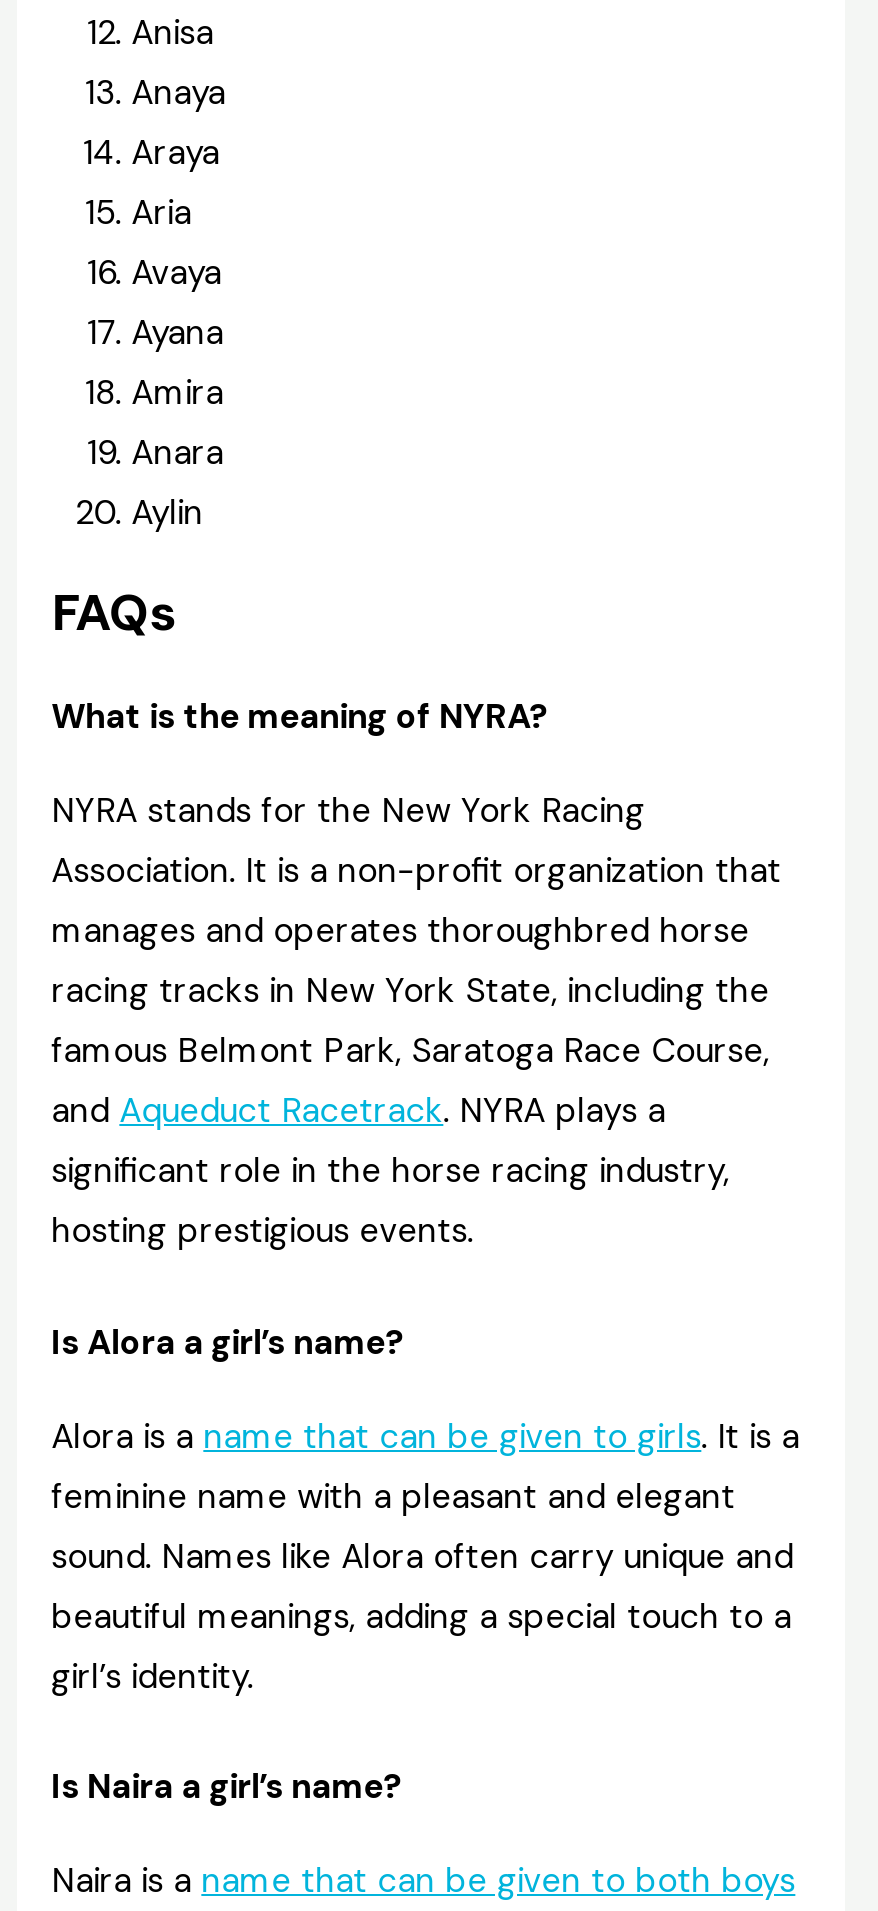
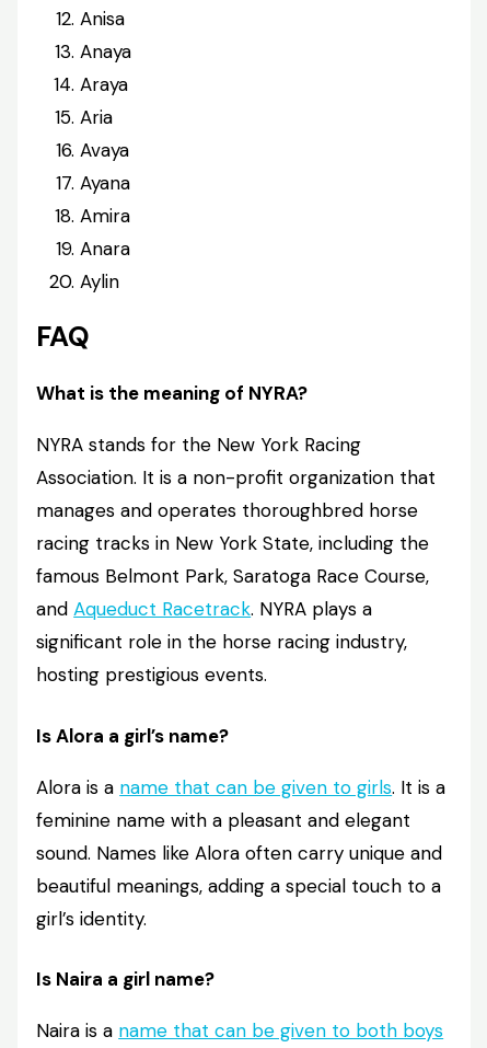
[51,580,175,646] FAQs -> [36,319,90,355] FAQ
[51,1764,401,1808] Is Naira a girl’s name? -> [36,967,215,991] Is Naira a girl name?

